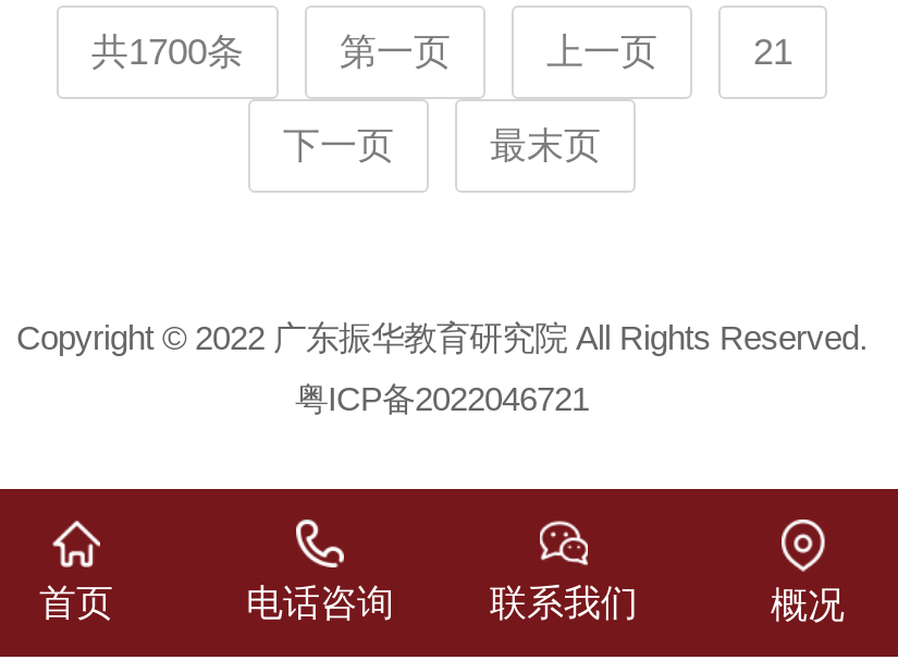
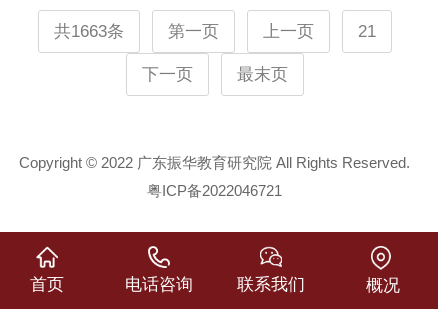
[91,32,244,73] 共1700条 -> [54,22,124,41] 共1663条

